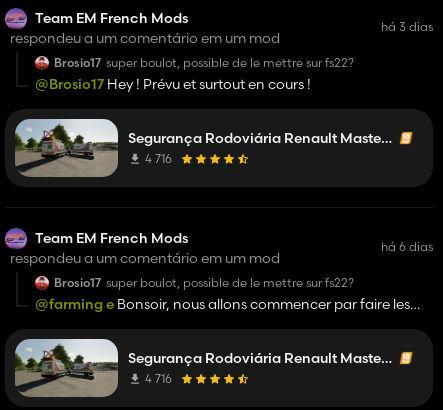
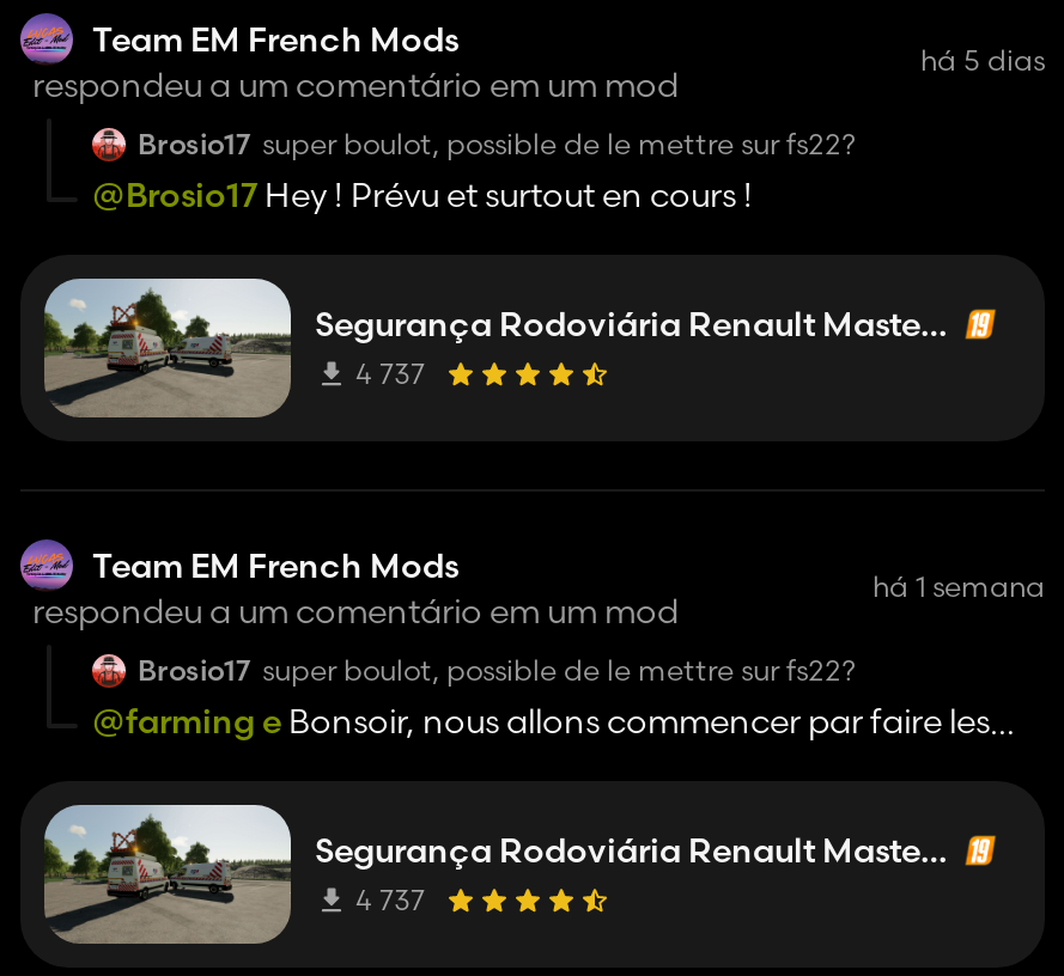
[381,19,433,34] há 3 dias -> [920,42,1045,78] há 5 dias
[145,150,172,165] 4 716 -> [355,356,425,392] 4 737
[381,239,433,254] há 6 dias -> [873,568,1045,604] há 1 semana
[145,370,172,385] 4 716 -> [355,883,425,919] 4 737

